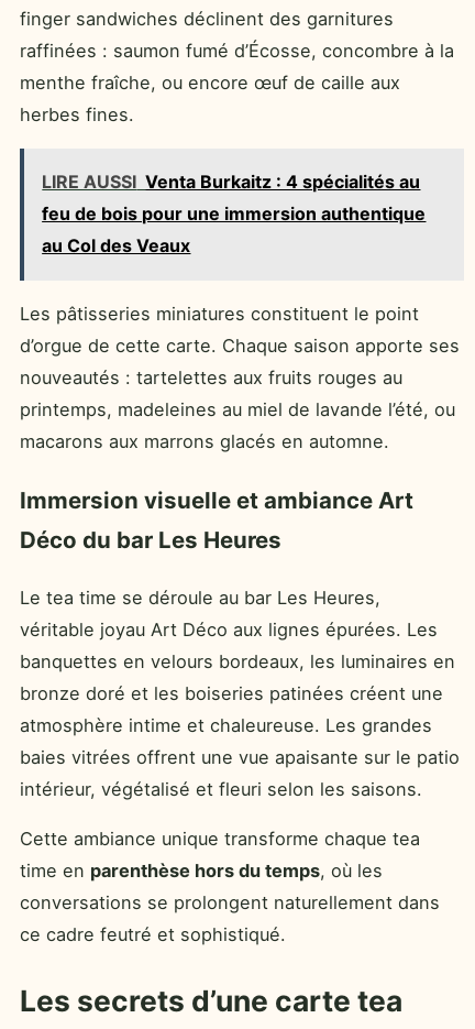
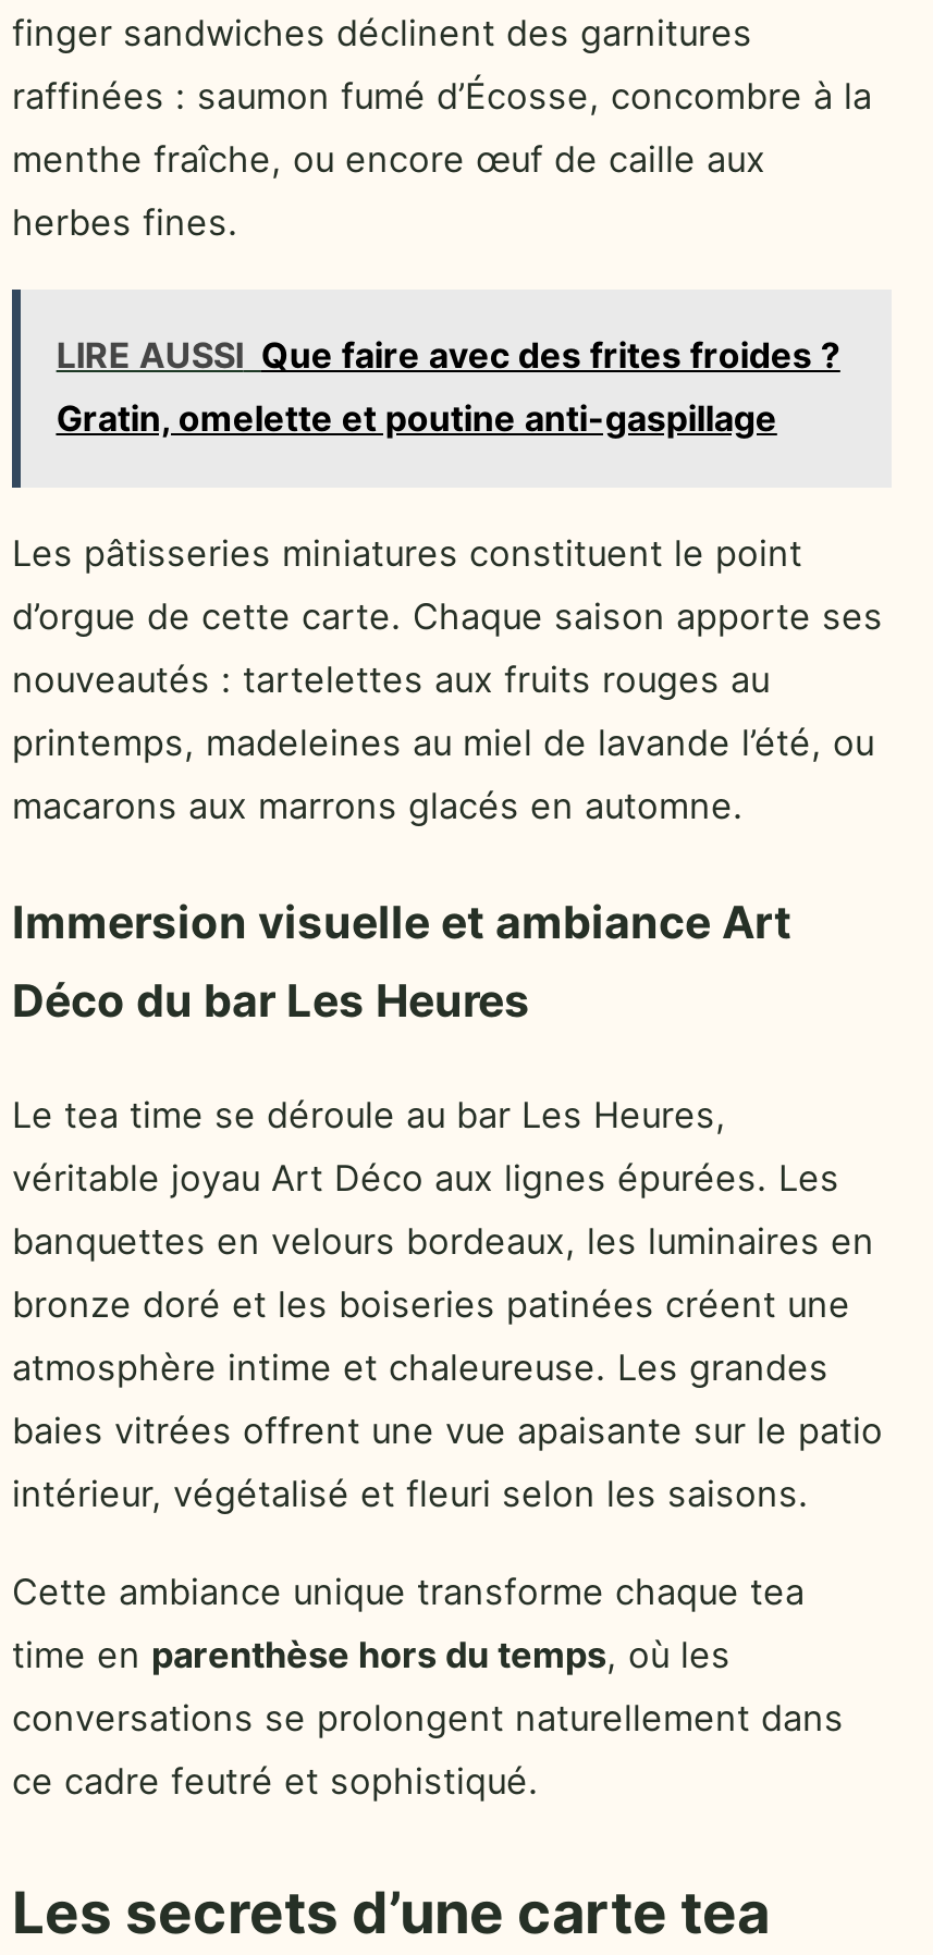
[42,171,426,257] LIRE AUSSI Venta Burkaitz : 4 spécialités au | feu de bois pour une immersion authentique | au Col des Veaux -> [56,334,840,441] LIRE AUSSI Que faire avec des frites froides ? | Gratin, omelette et poutine anti-gaspillage

